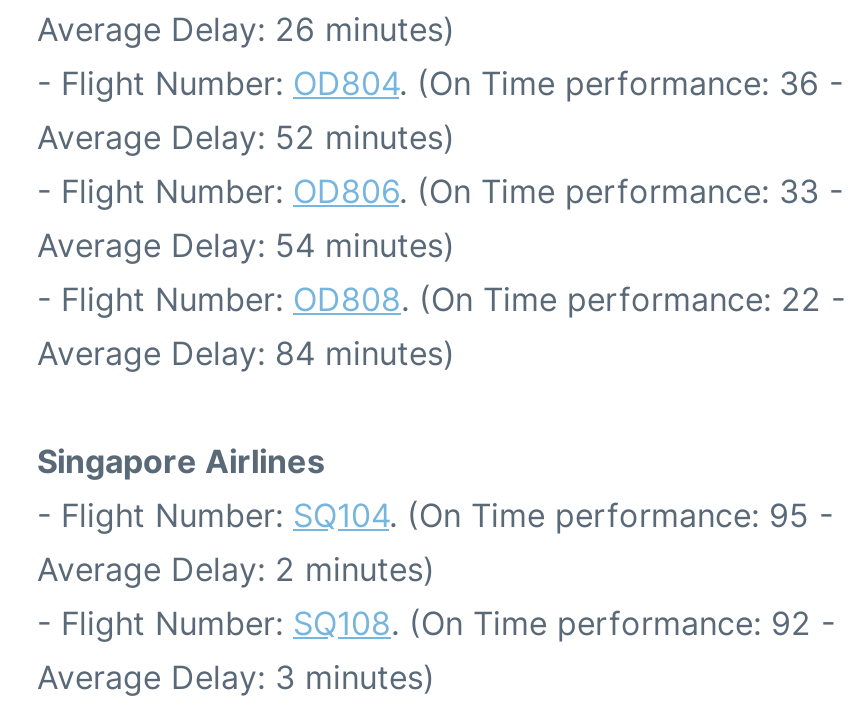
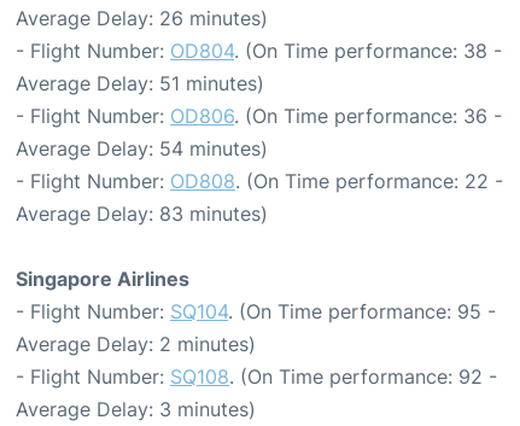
[37,63,843,103] - Flight Number: OD804. (On Time performance: 36 - -> [16,39,502,63] - Flight Number: OD804. (On Time performance: 38 -
[37,117,455,157] Average Delay: 52 minutes) -> [16,71,264,95] Average Delay: 51 minutes)
[37,171,843,211] - Flight Number: OD806. (On Time performance: 33 - -> [16,104,502,128] - Flight Number: OD806. (On Time performance: 36 -
[37,333,455,373] Average Delay: 84 minutes) -> [16,202,268,226] Average Delay: 83 minutes)

